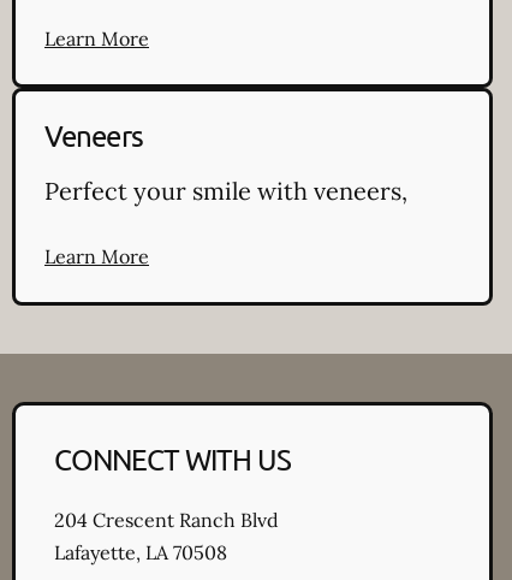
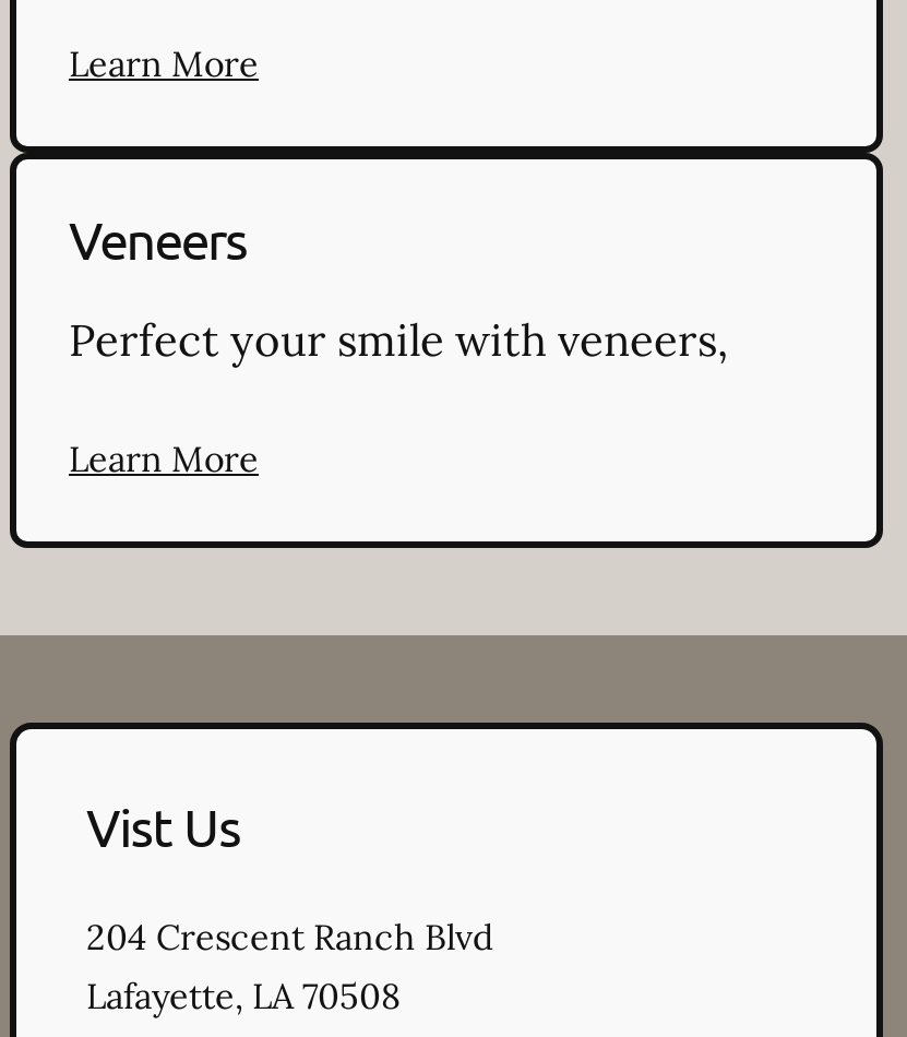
[54,442,291,477] CONNECT WITH US -> [86,795,241,858] Vist Us

